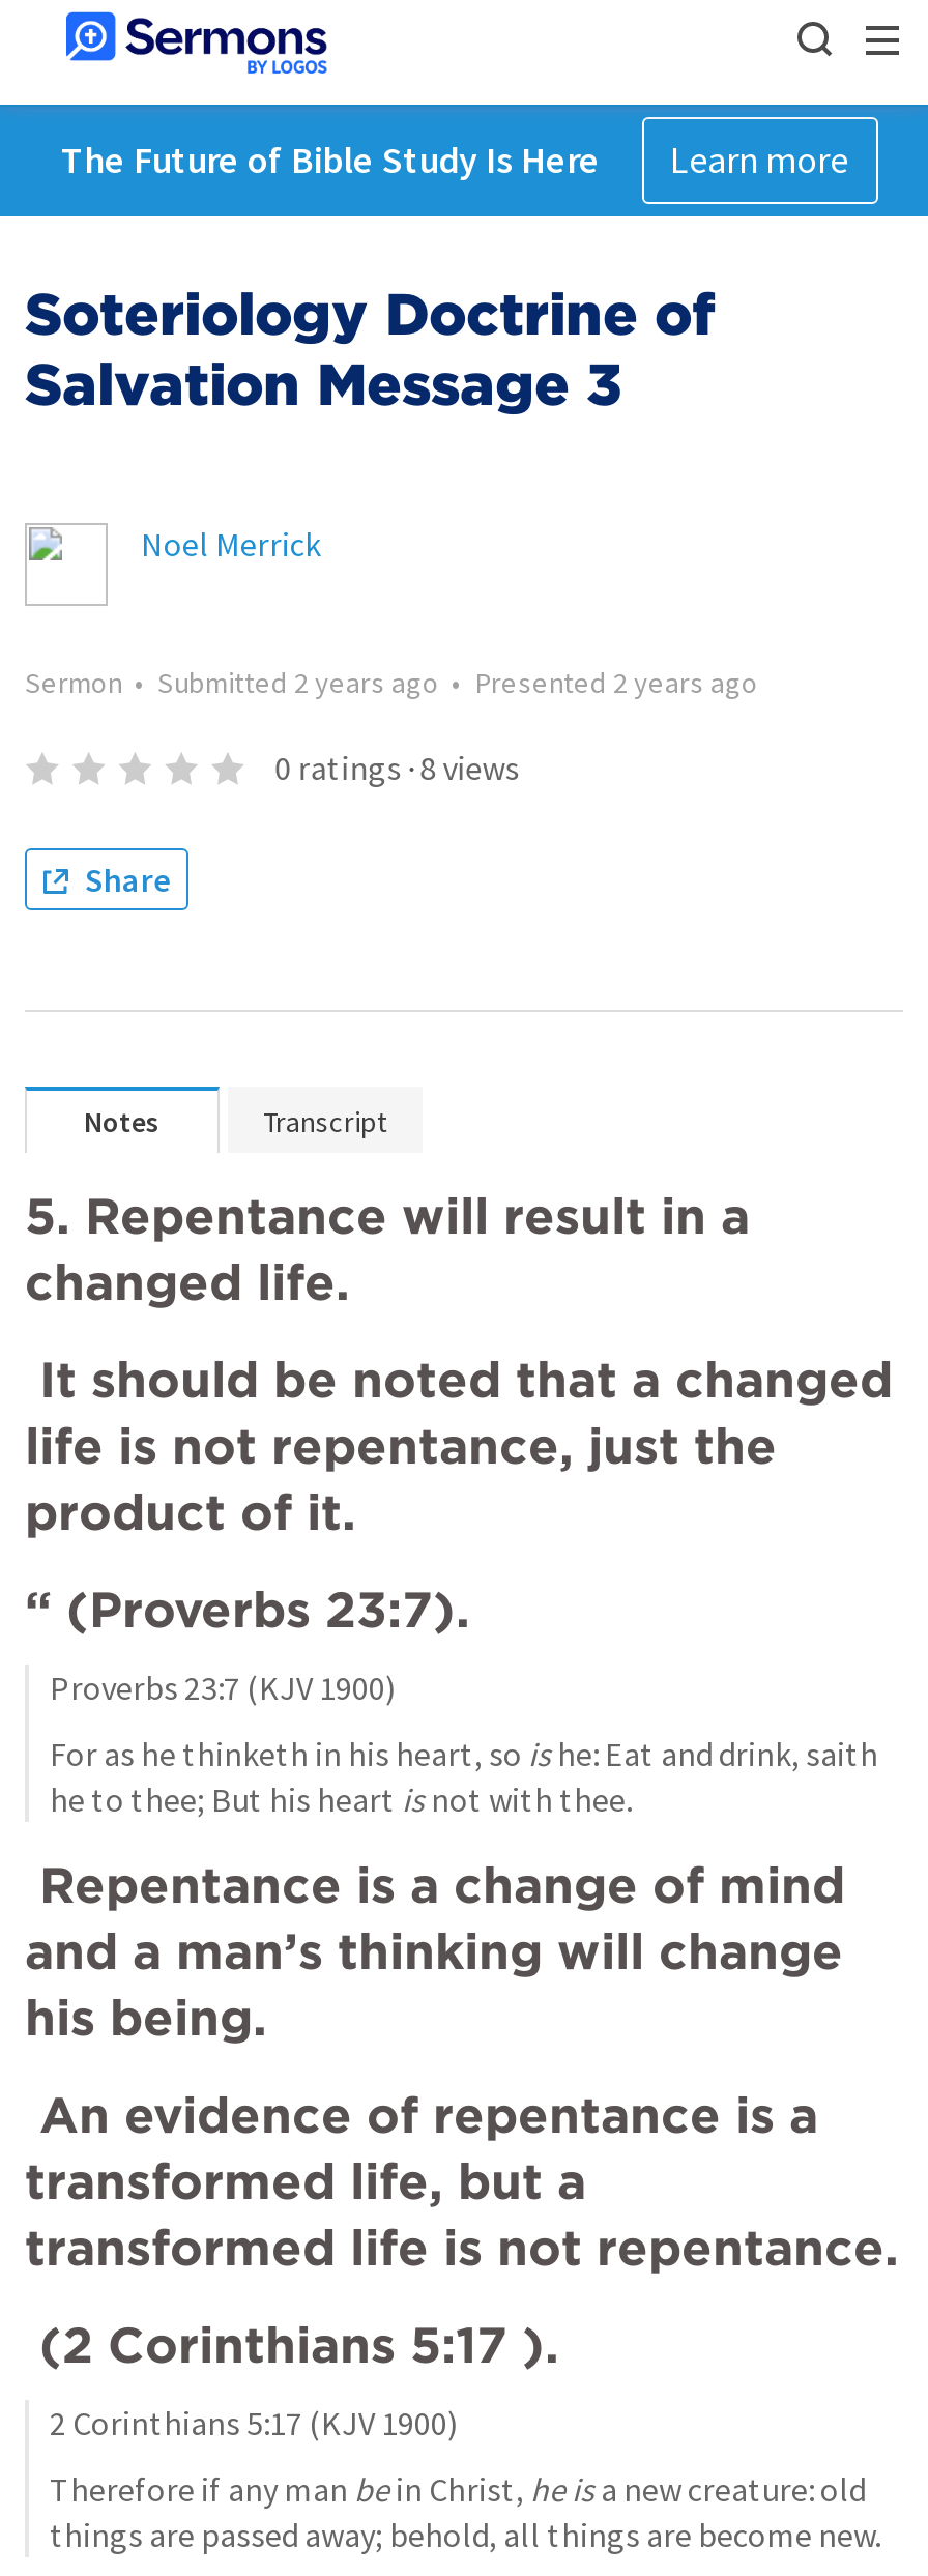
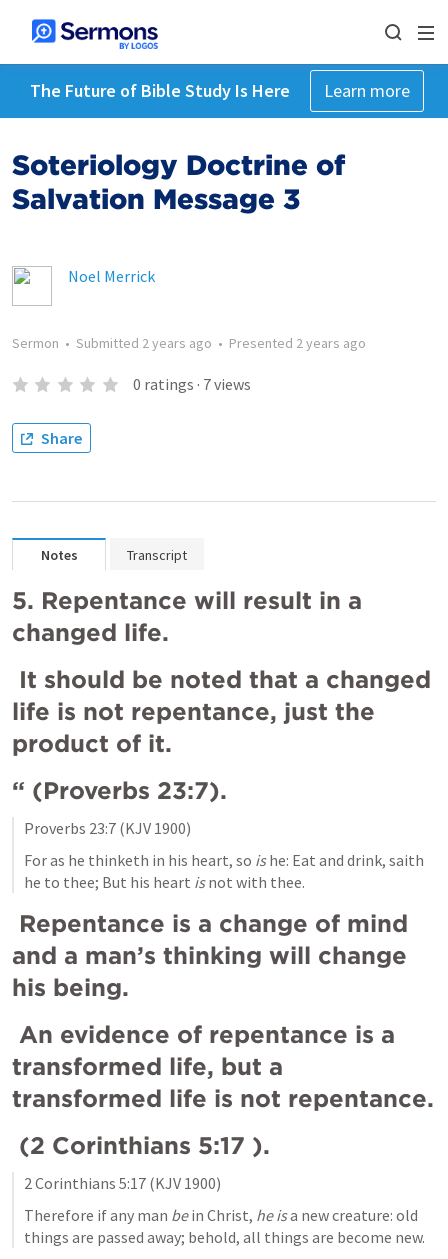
[275,747,519,788] 0 ratings · 8 views -> [133,374,251,394] 0 ratings · 7 views

